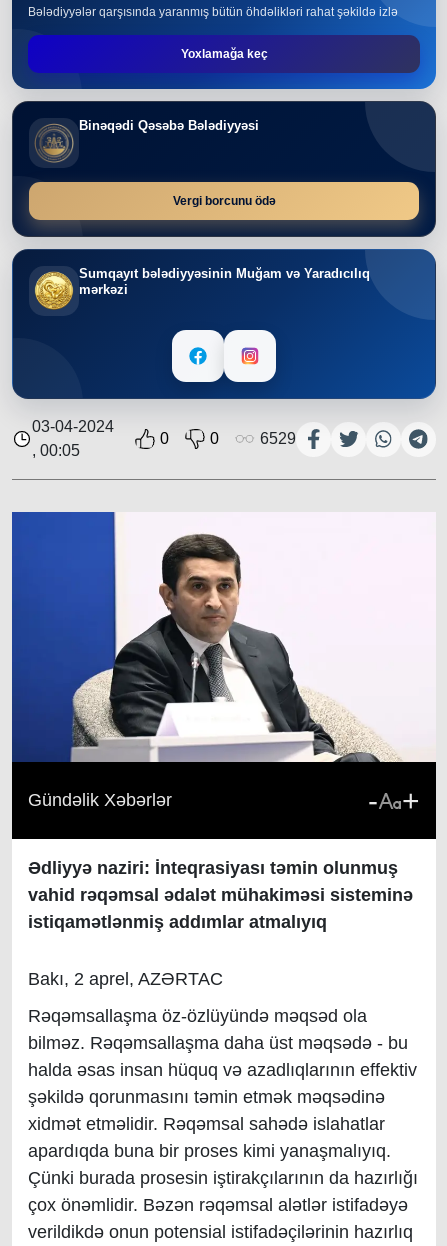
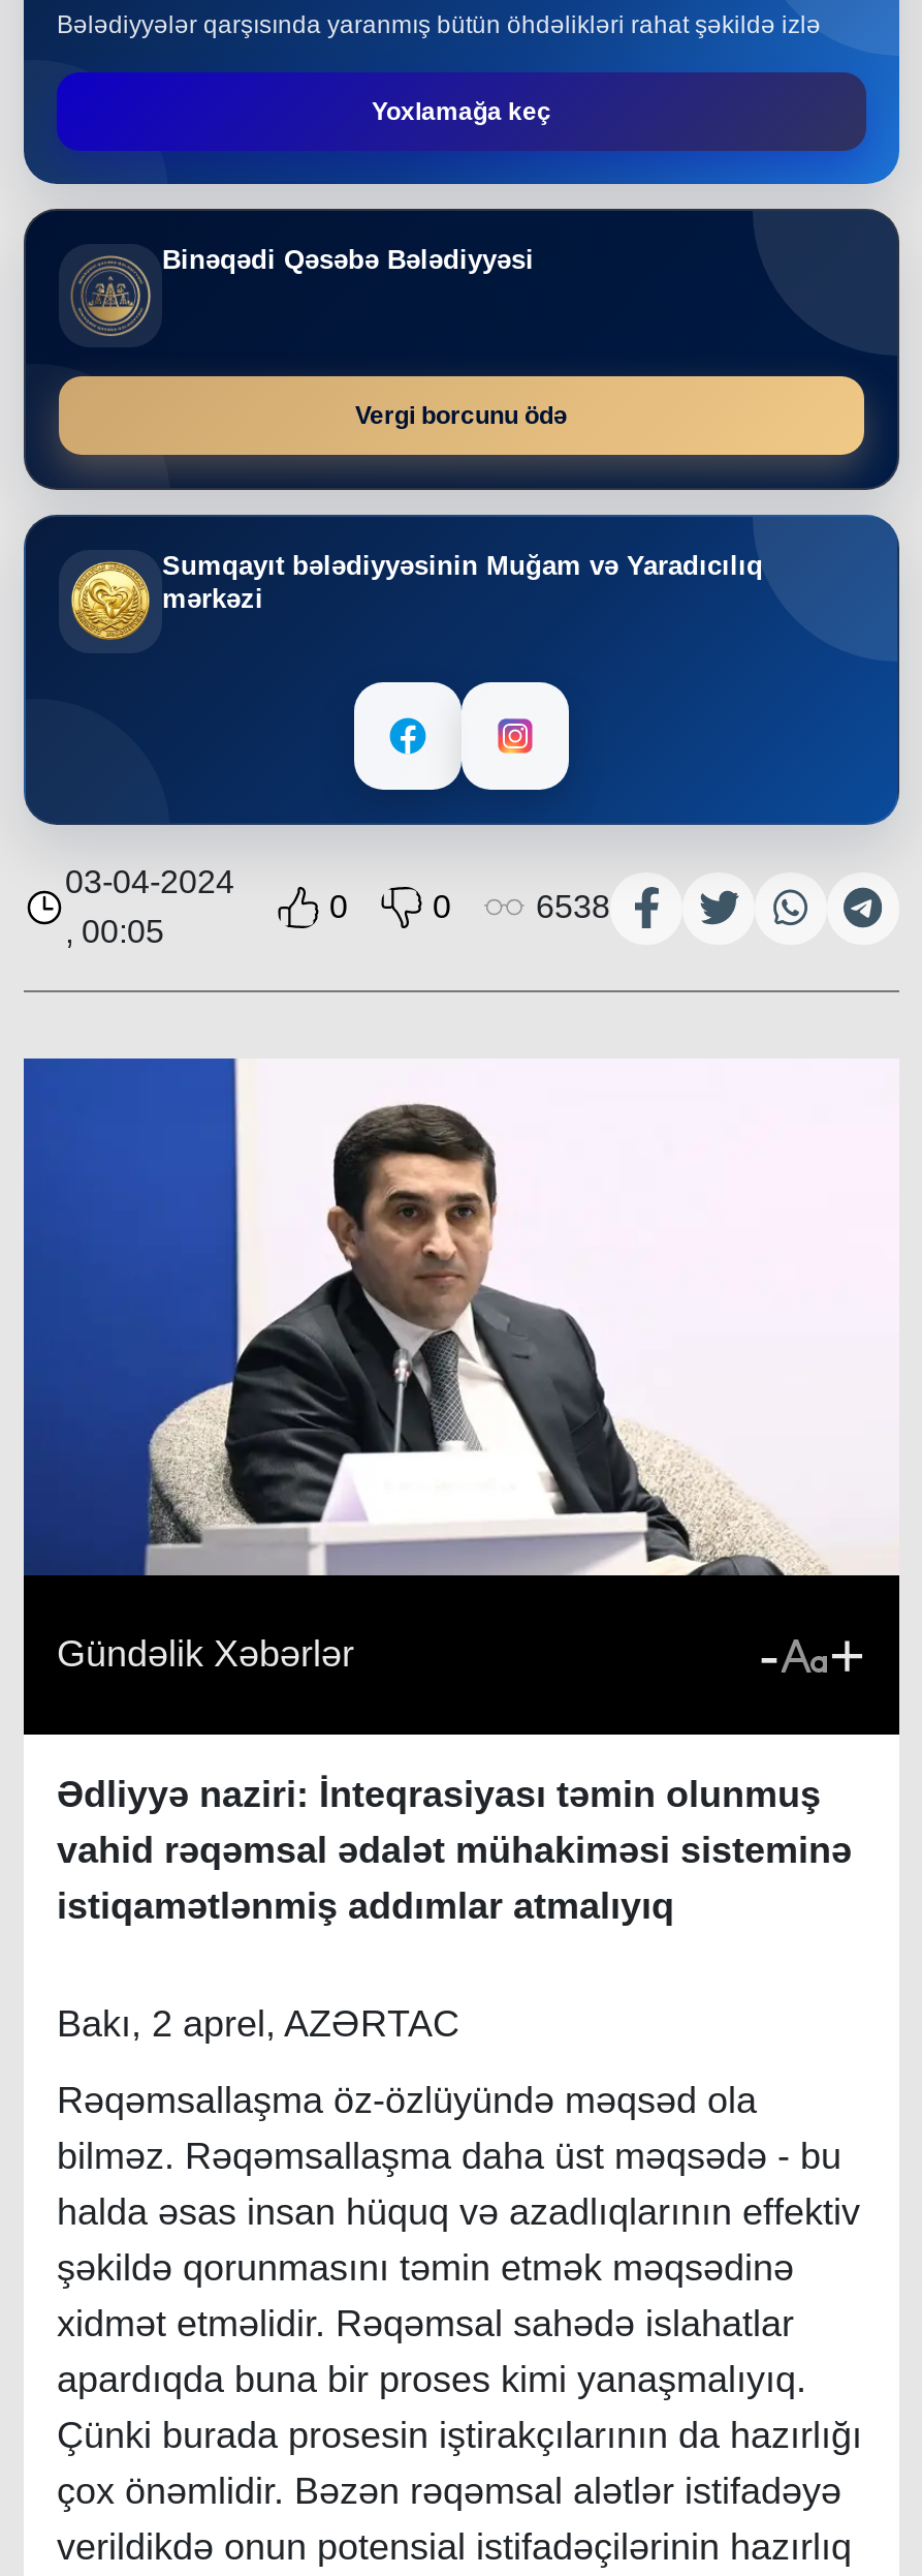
[260,430,296,447] 6529 -> [536,889,610,924] 6538

